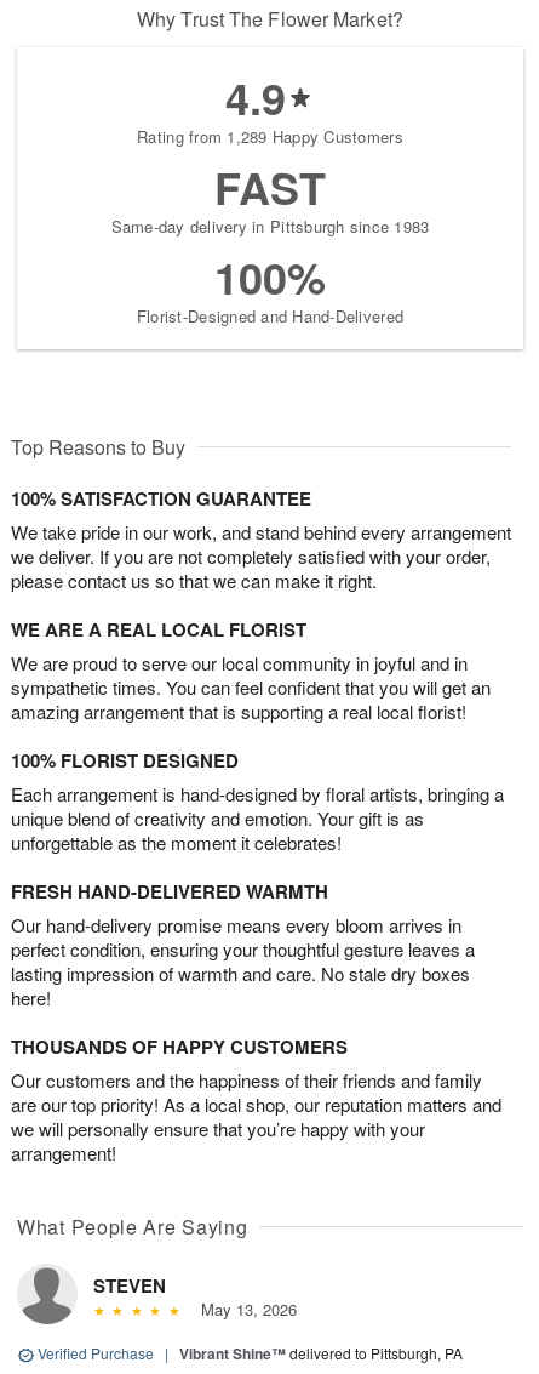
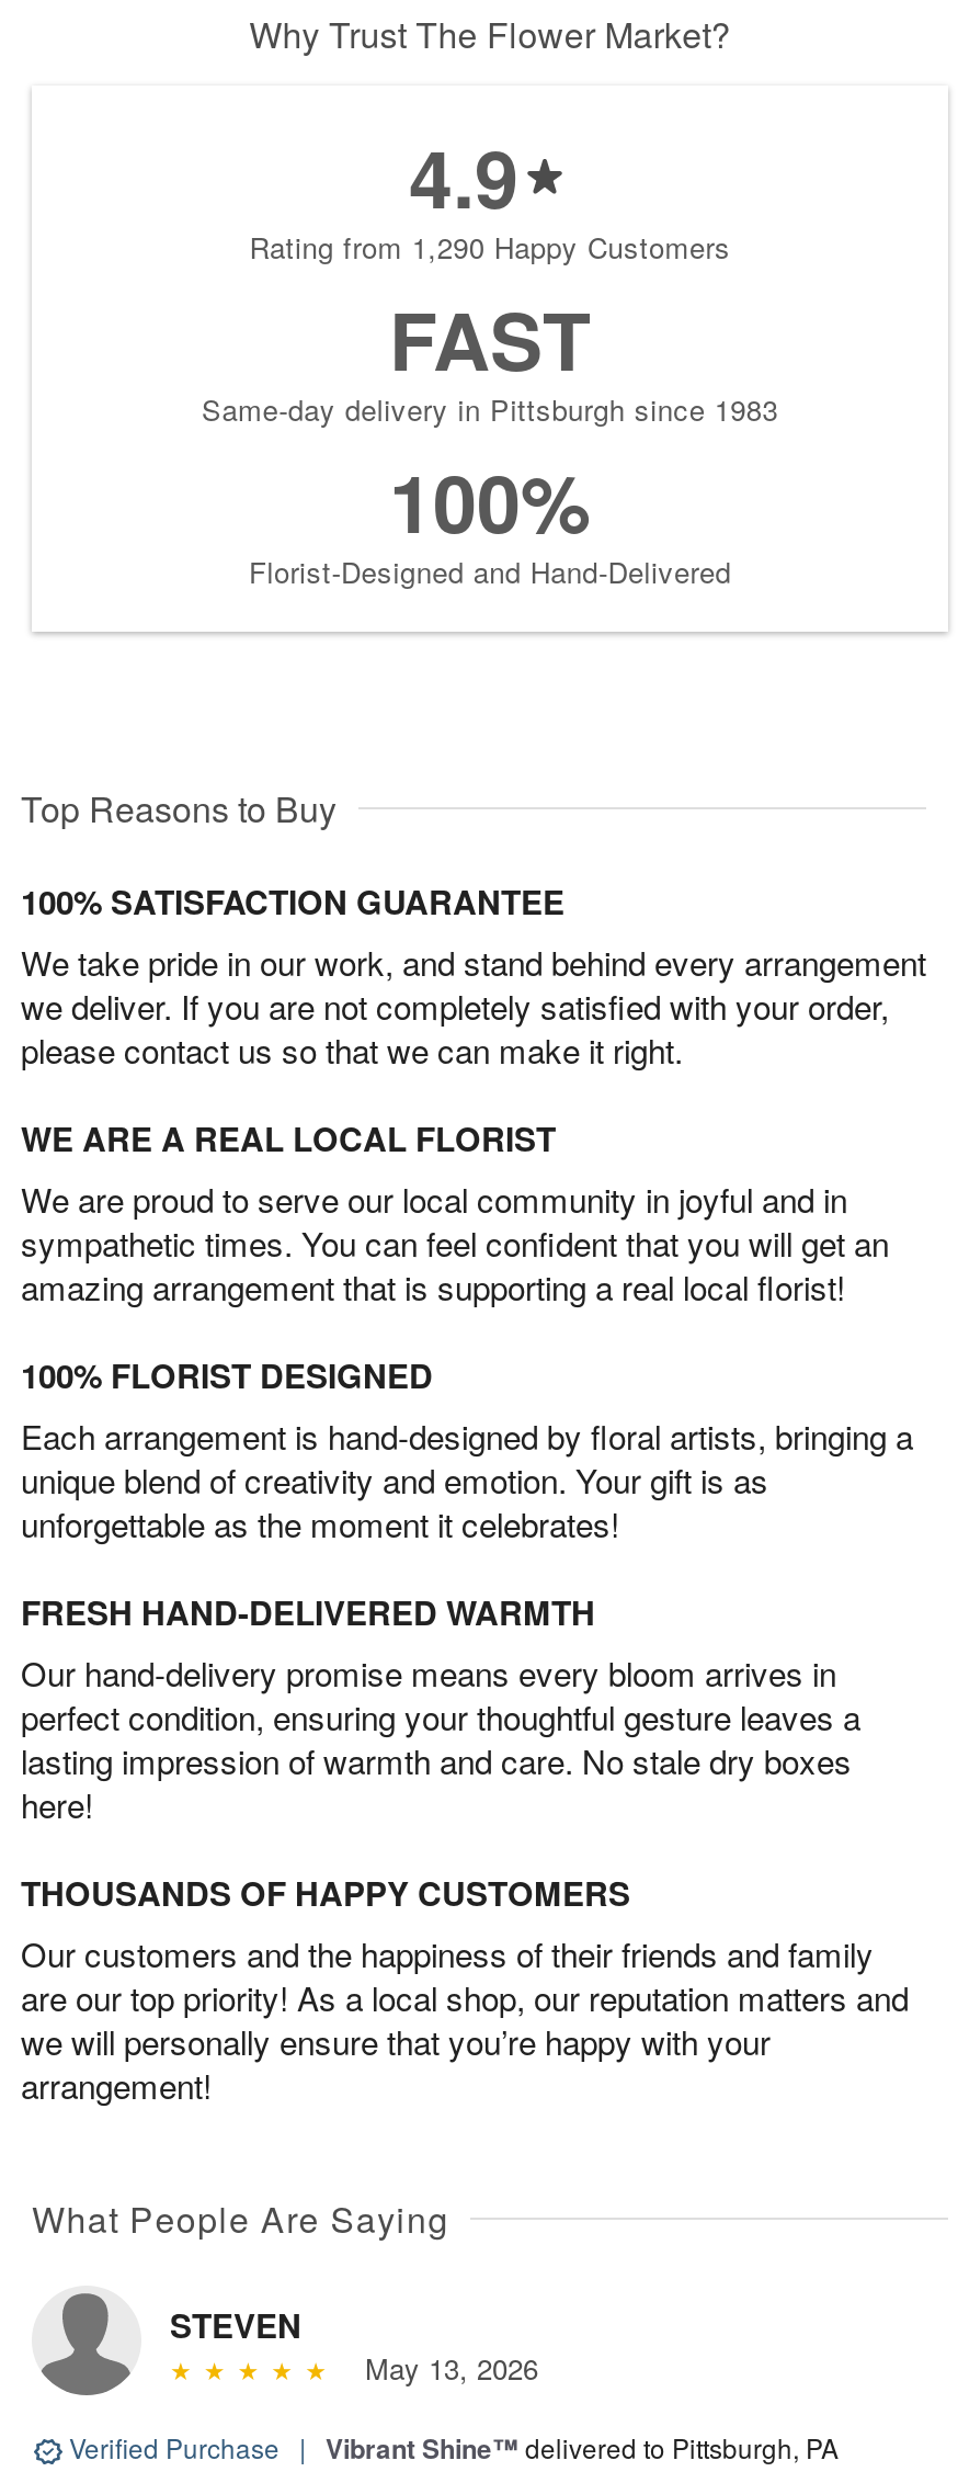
[137,125,403,148] Rating from 1,289 Happy Customers -> [249,227,731,268] Rating from 1,290 Happy Customers

